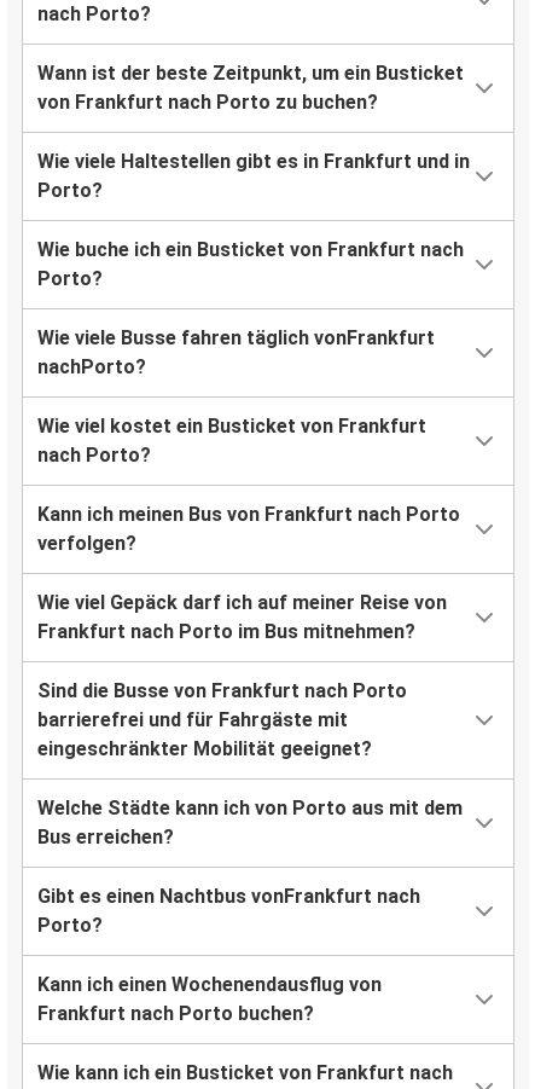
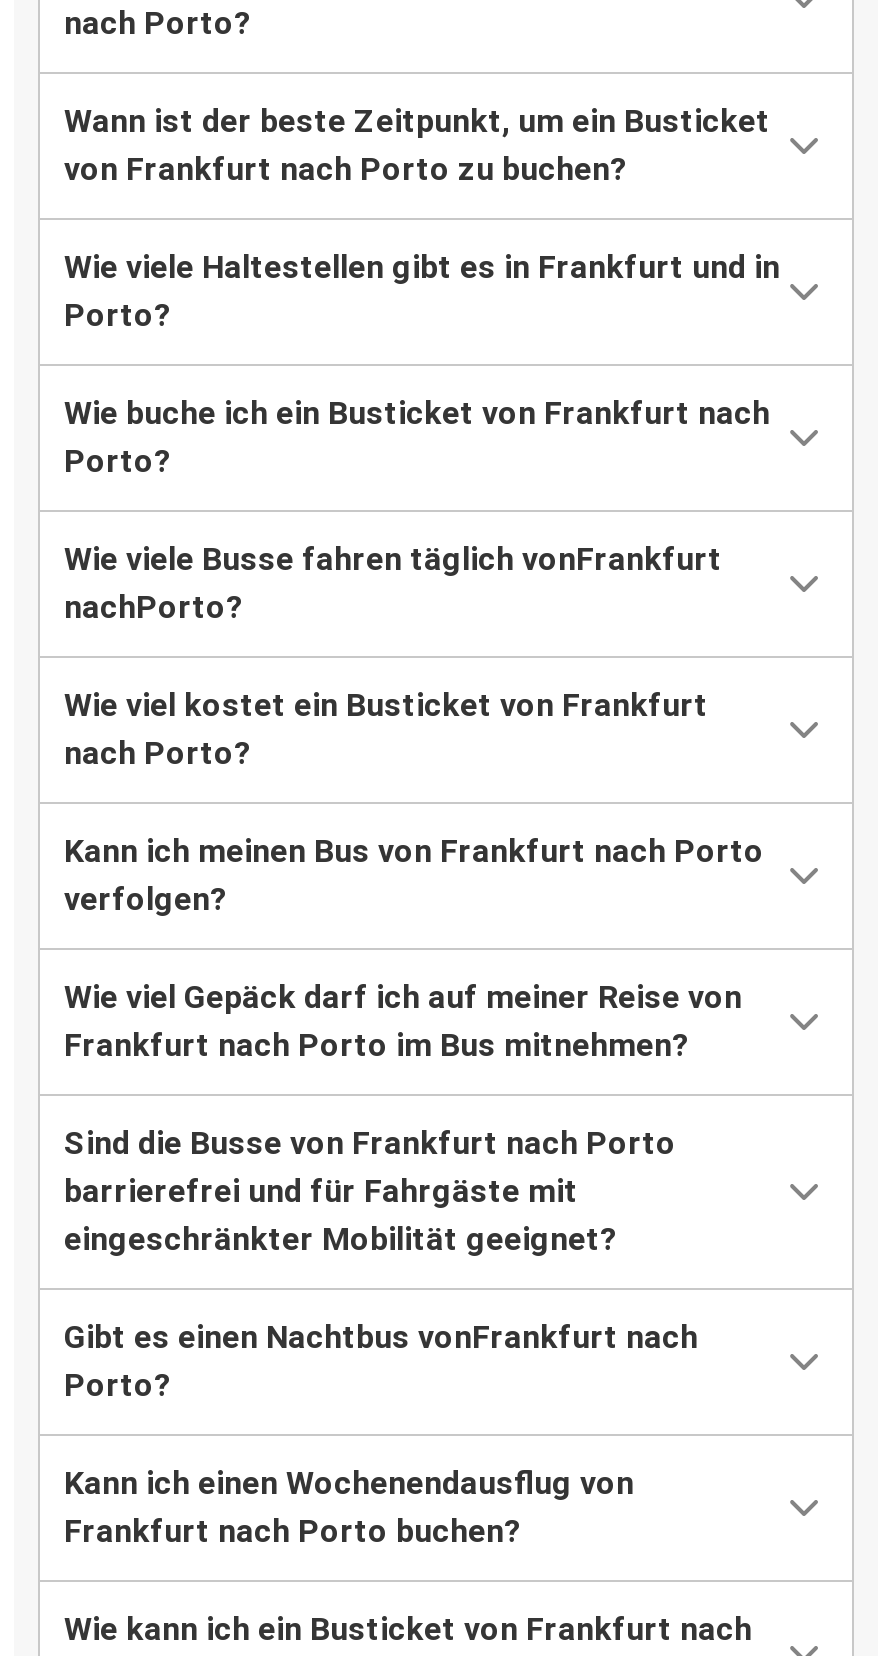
[37,797,463,849] Welche Städte kann ich von Porto aus mit dem | Bus erreichen? -> none

